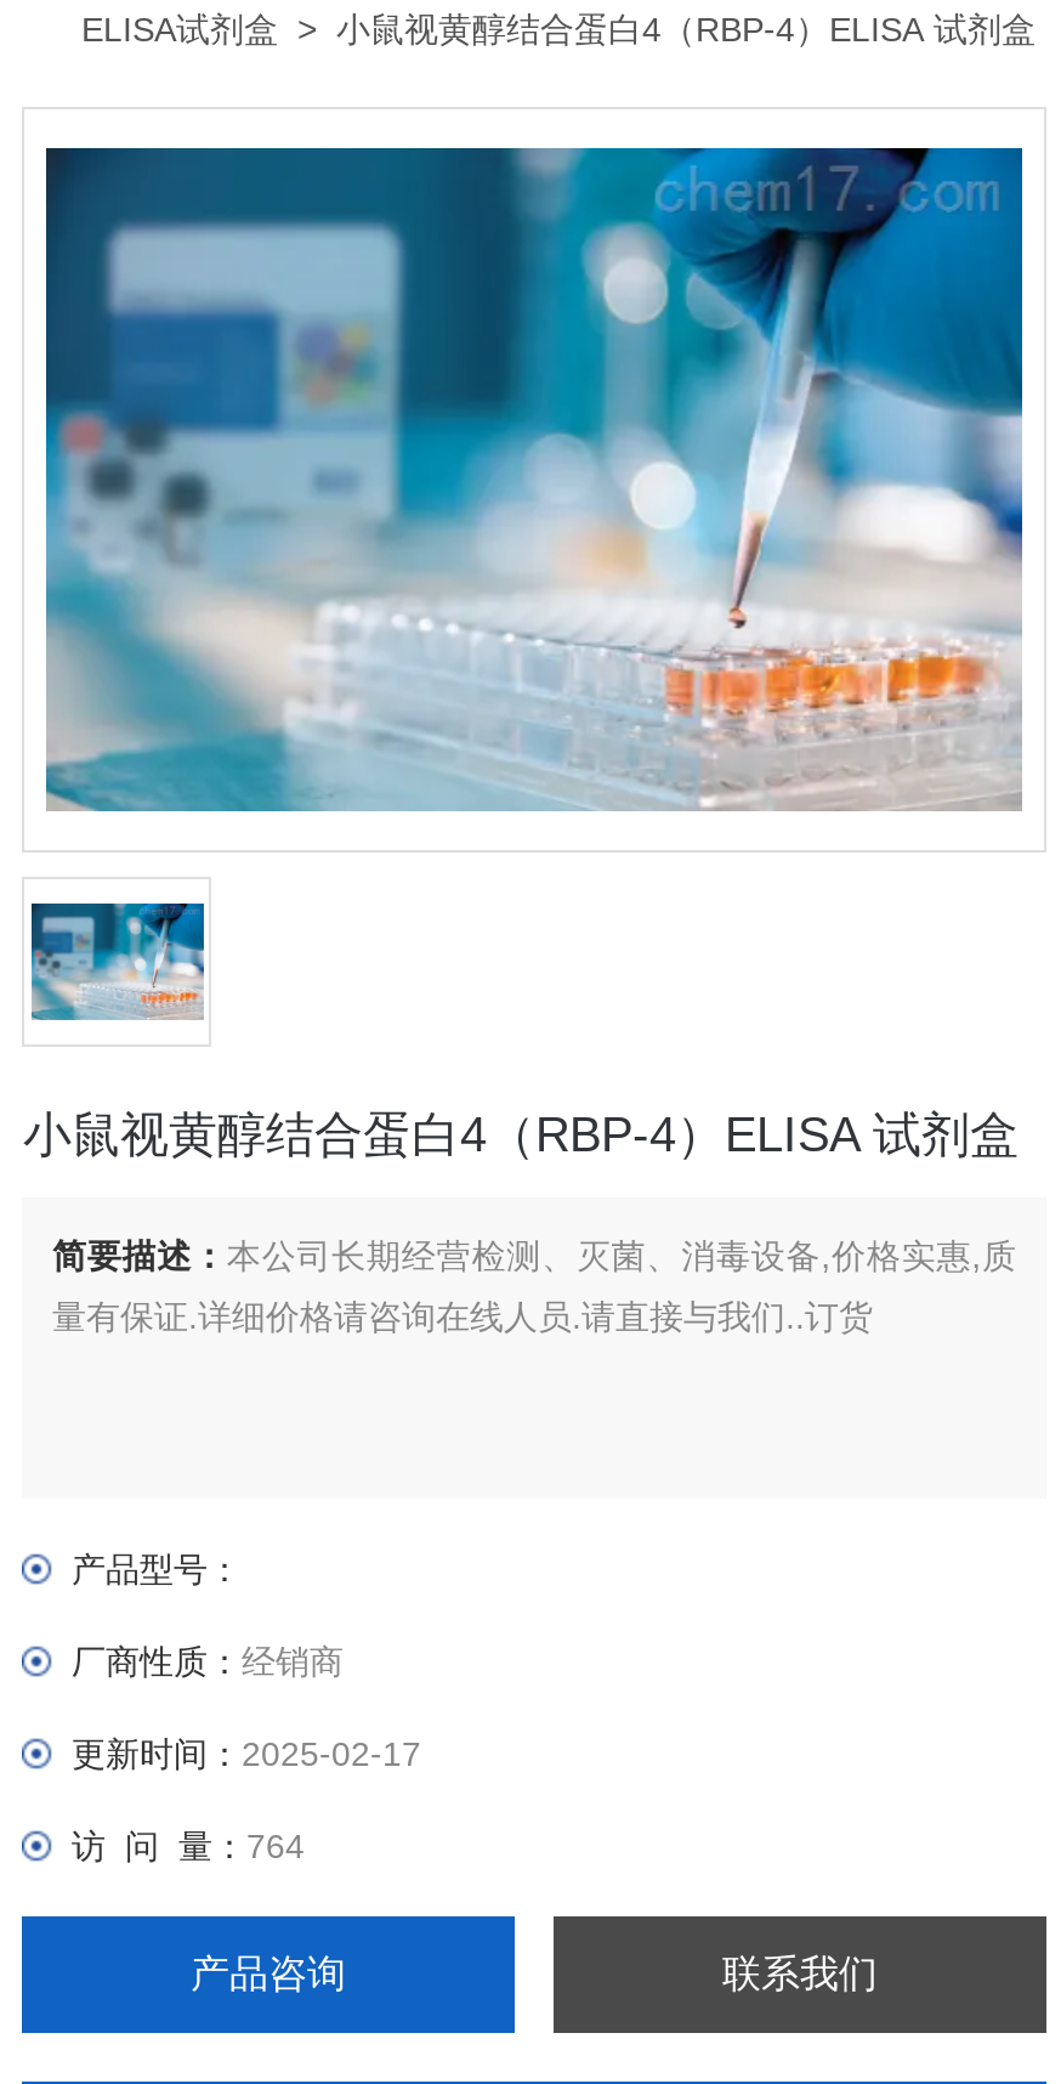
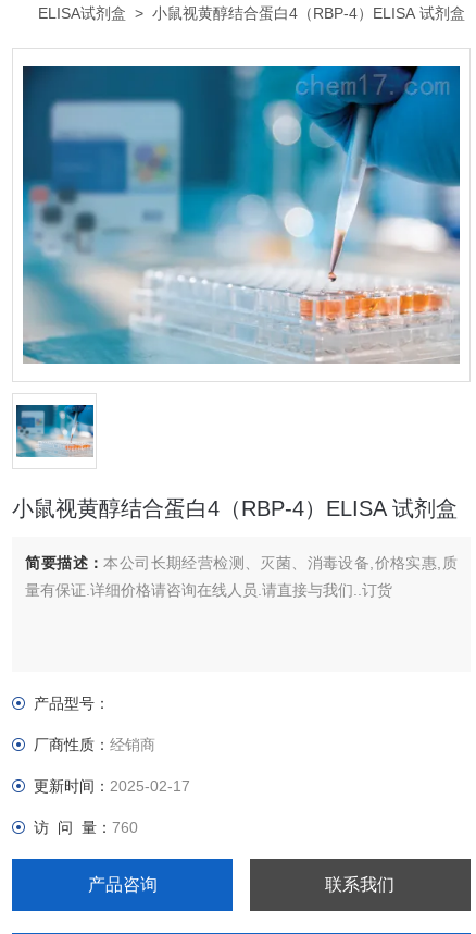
[71,1827,304,1865] 访 问 量：764 -> [34,819,138,836] 访 问 量：760

